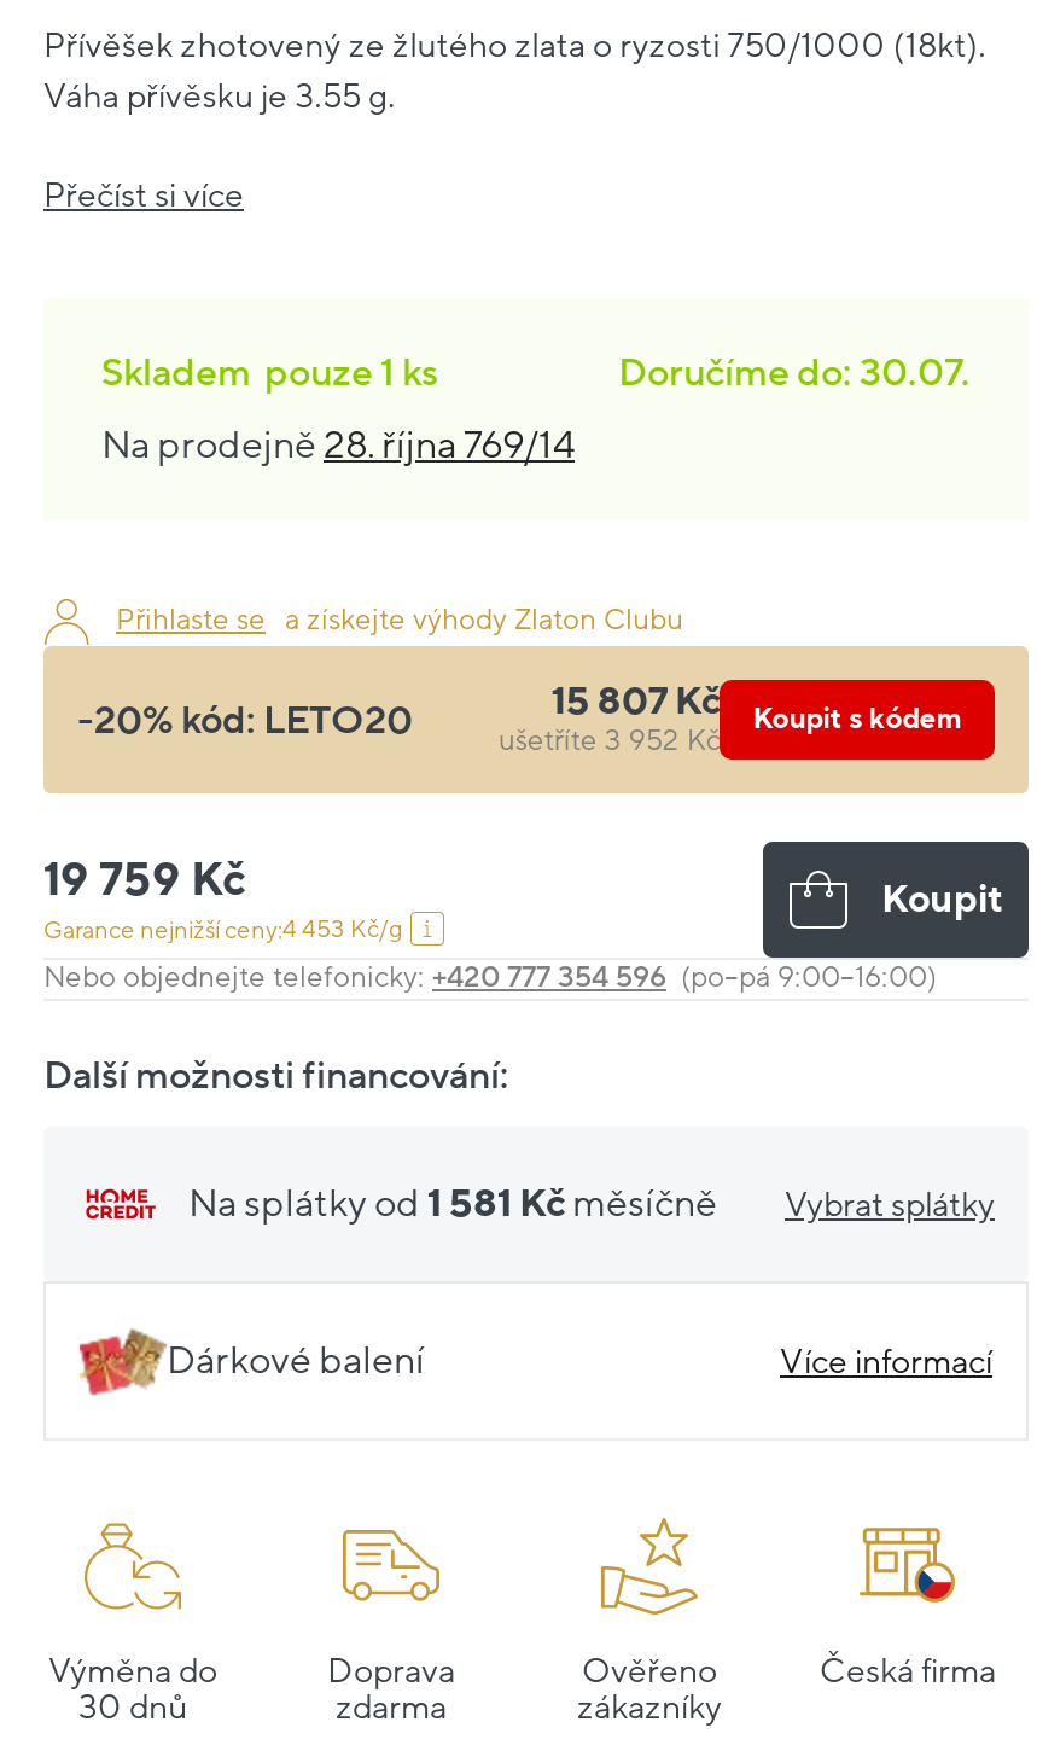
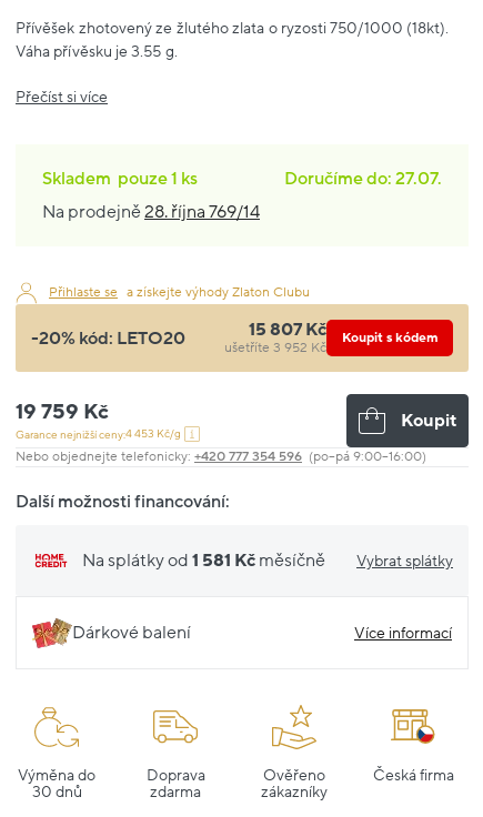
[618,351,971,395] Doručíme do: 30.07. -> [284,169,442,189] Doručíme do: 27.07.

